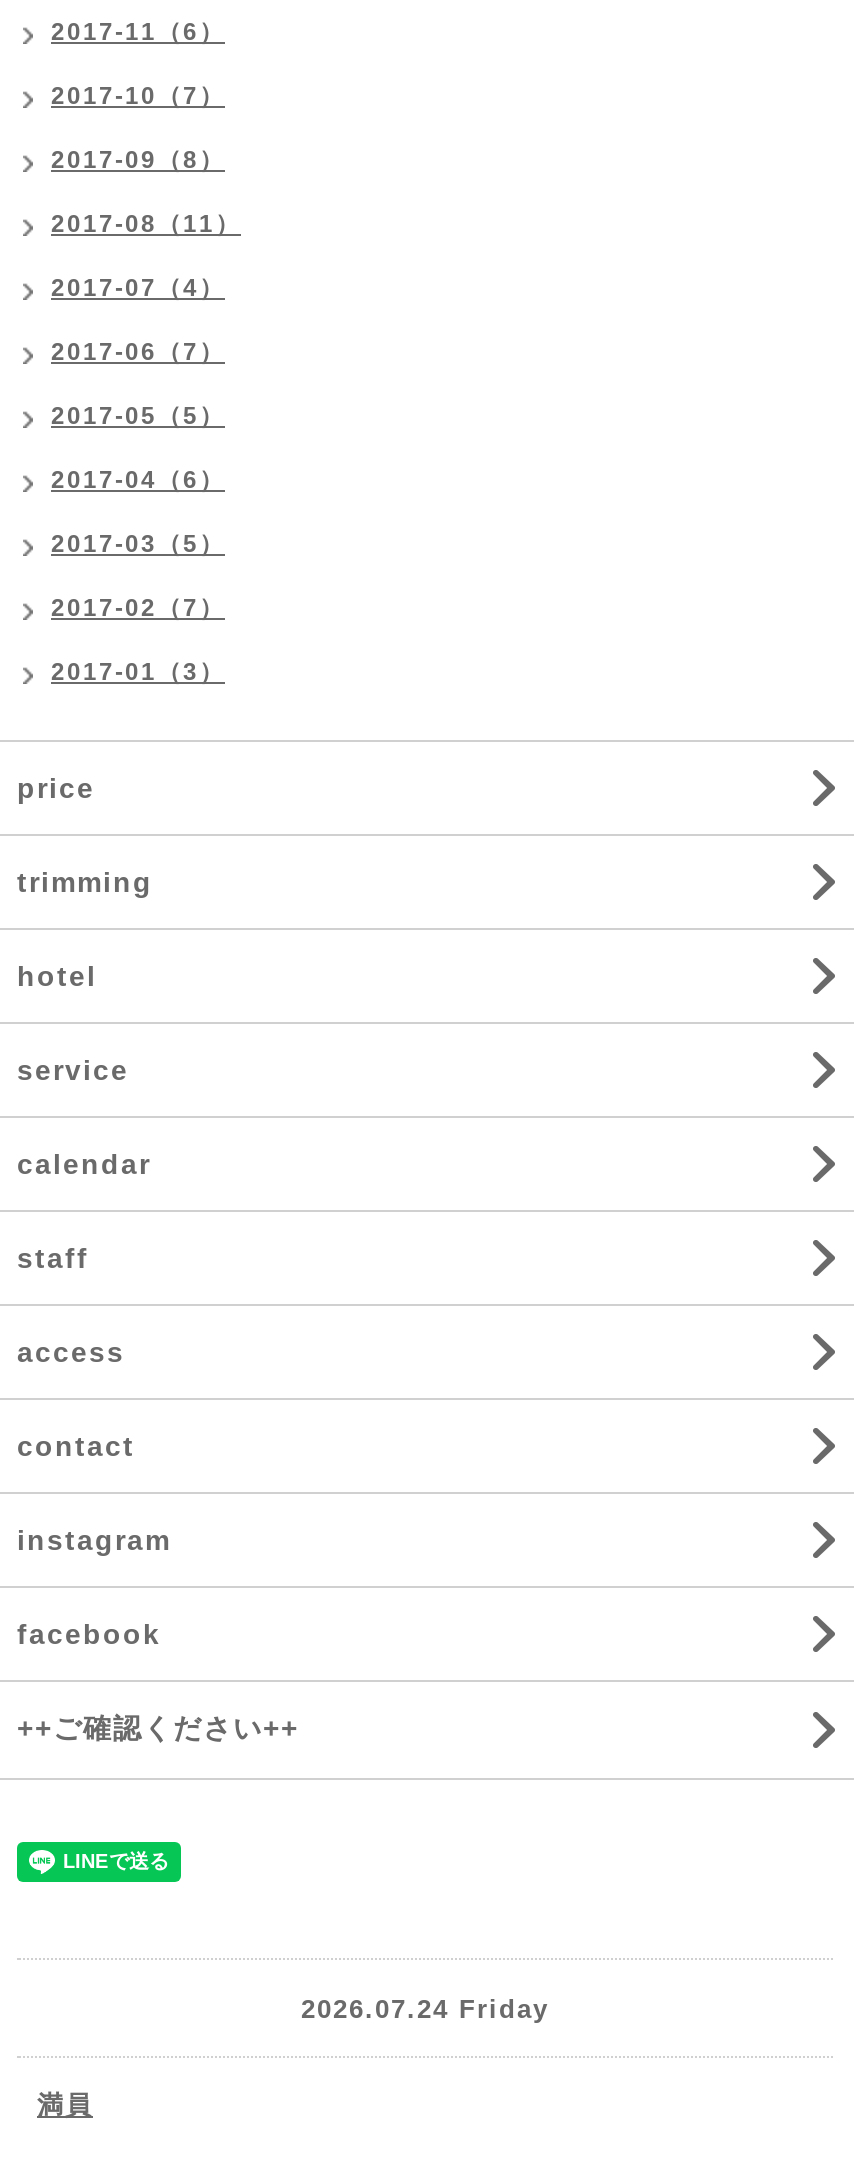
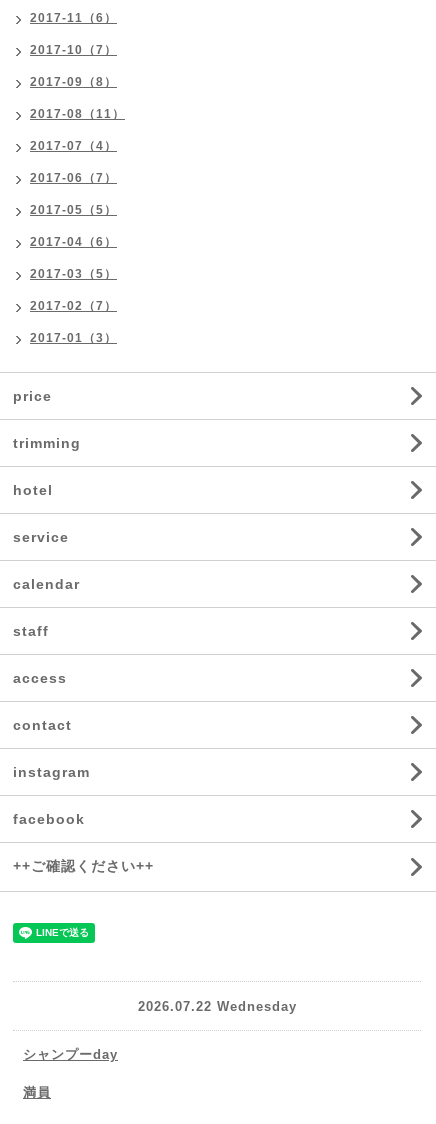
[301,1993,549,2023] 2026.07.24 Friday -> [23,998,296,1062] 2026.07.22 Wednesday | シャンプーday

